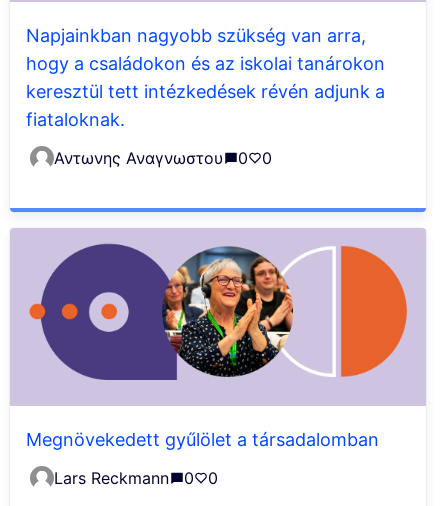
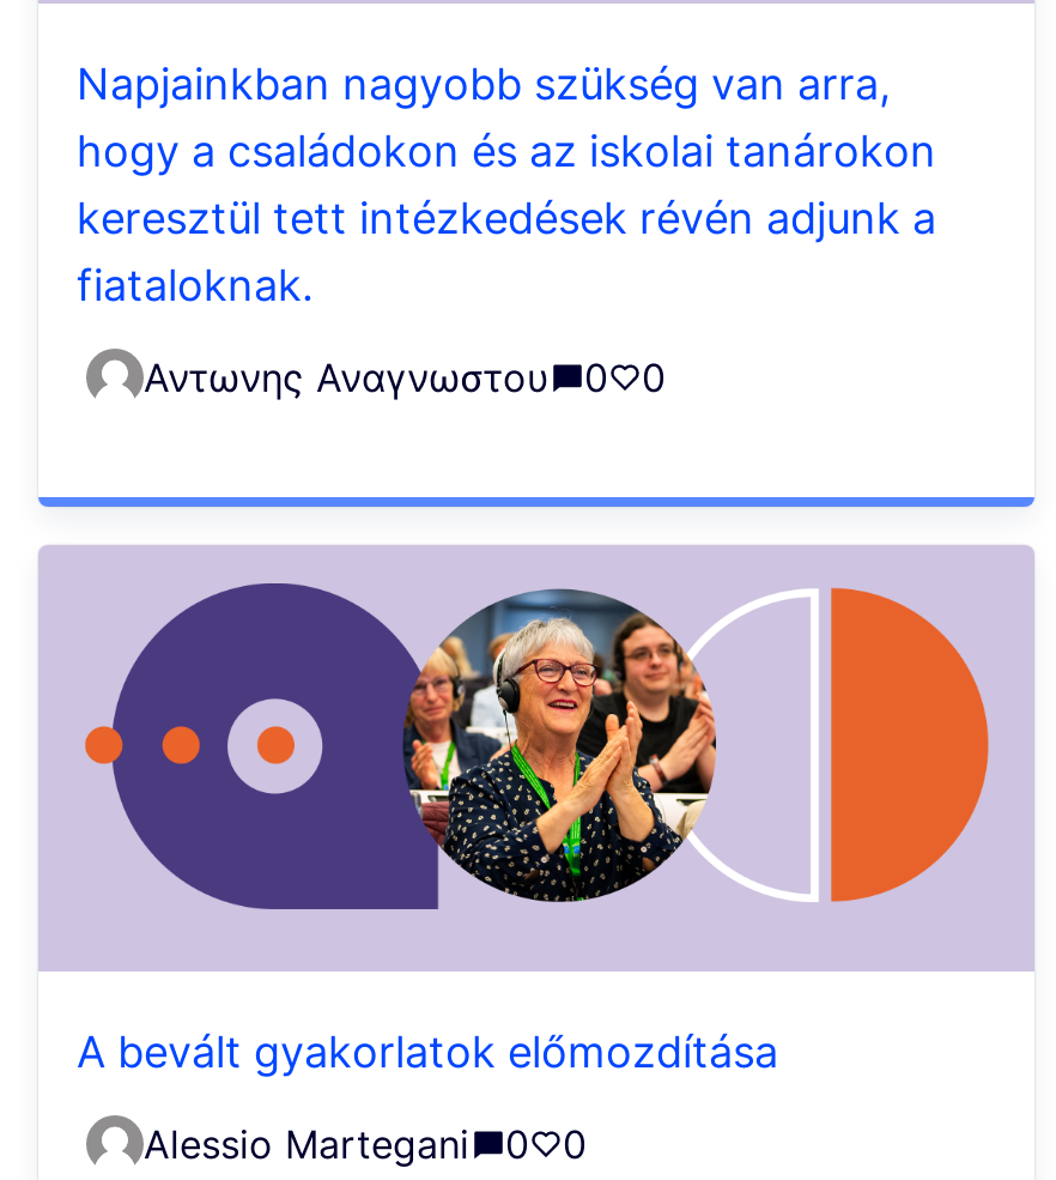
[26,429,379,450] Megnövekedett gyűlölet a társadalomban -> [77,1026,778,1076] A bevált gyakorlatok előmozdítása
[54,468,169,488] Lars Reckmann -> [144,1119,469,1167] Alessio Martegani

